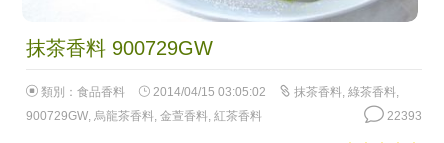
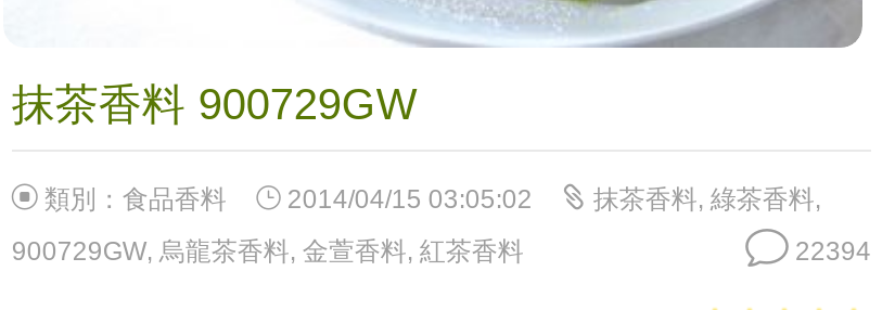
[384,109,422,123] 22393 -> [789,236,871,266] 22394

